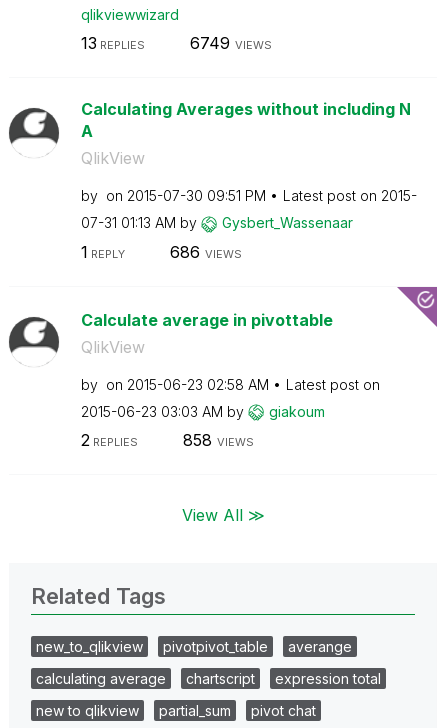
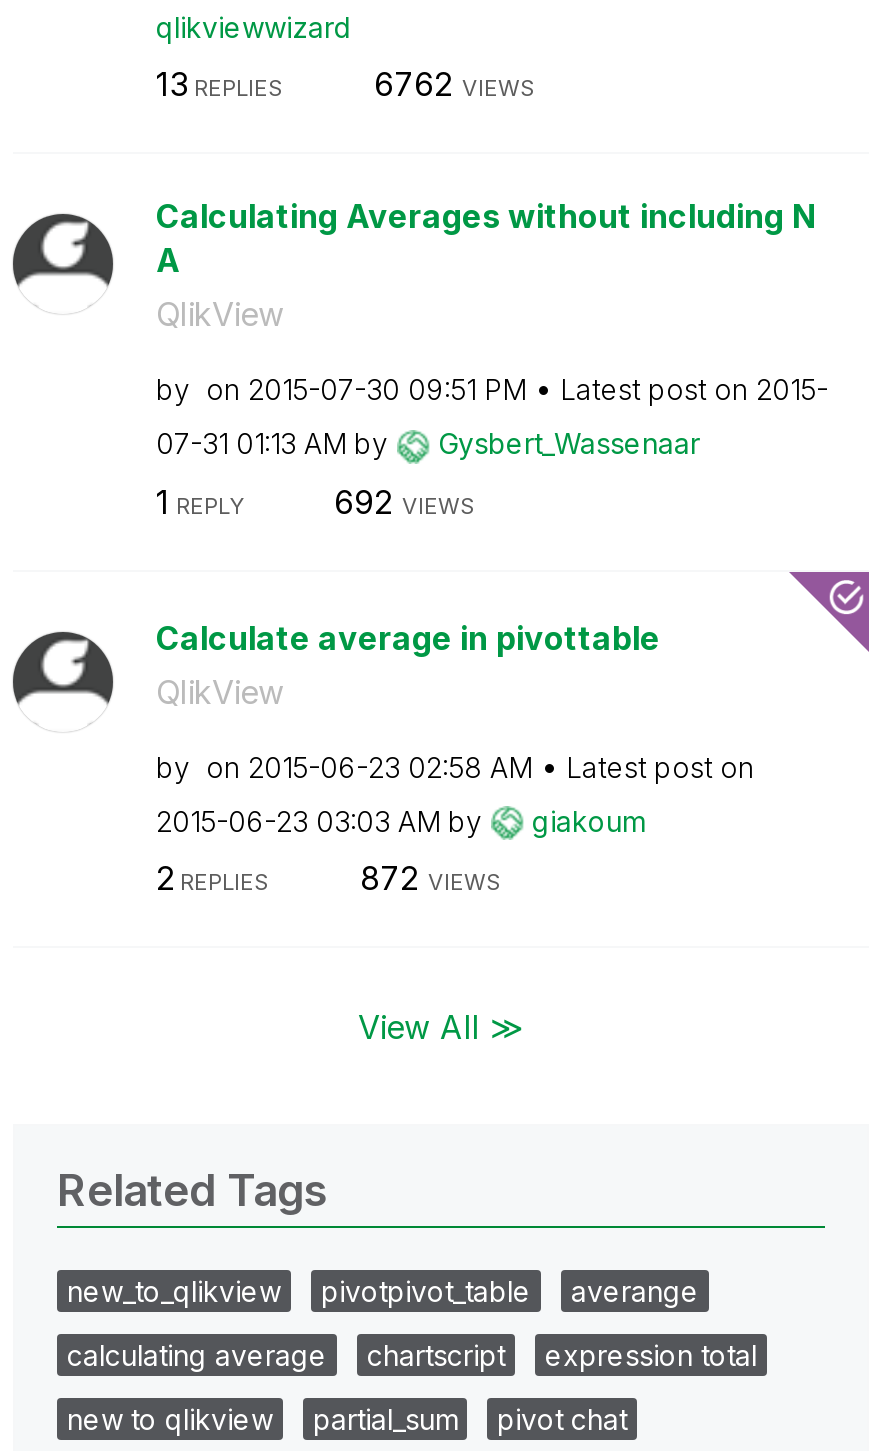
[189,33,271,53] 6749 VIEWS -> [374,64,536,104] 6762 VIEWS
[169,241,241,261] 686 VIEWS -> [334,481,476,521] 692 VIEWS
[182,430,253,450] 858 VIEWS -> [360,858,502,898] 872 VIEWS

